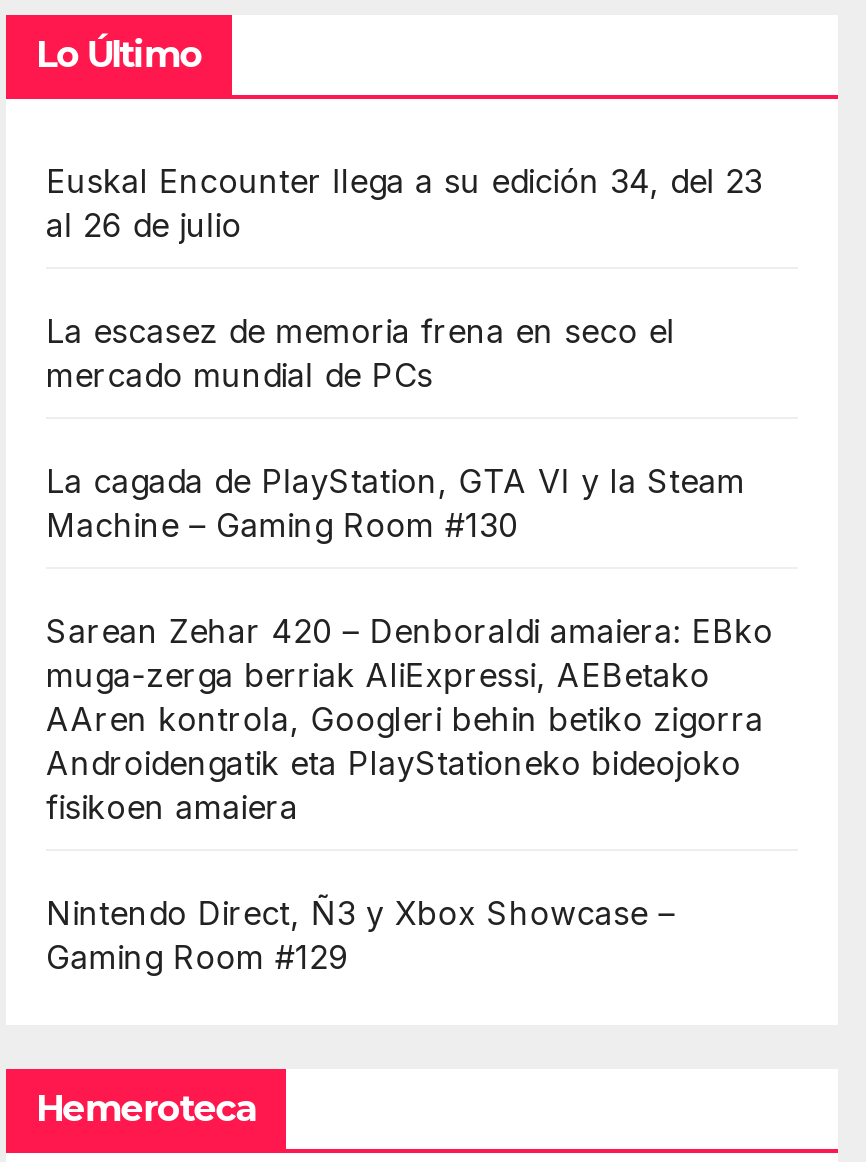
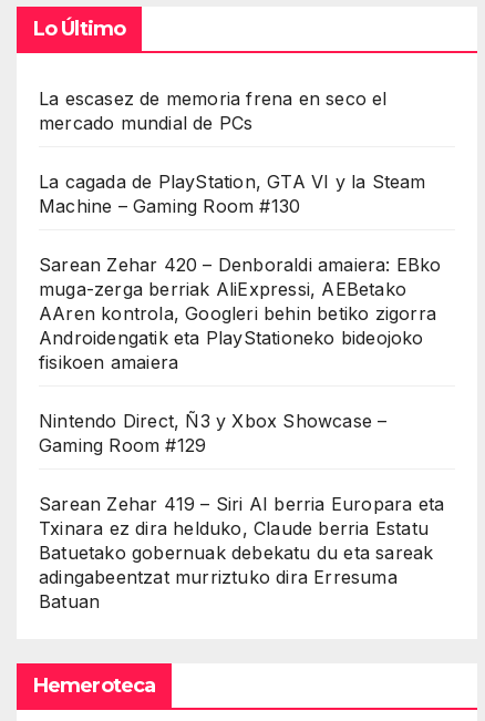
[46,161,762,245] Euskal Encounter llega a su edición 34, del 23 | al 26 de julio -> none
moved [46,311,773,977] -> [39,87,441,456]: La escasez de memoria frena en seco el | mercado mundial de PCs | La cagada de PlayStation, GTA VI y la Steam | ... | Nintendo Direct, Ñ3 y Xbox Showcase – | Gaming Room #129
none -> [39,493,444,612] Sarean Zehar 419 – Siri AI berria Europara eta | Txinara ez dira helduko, Claude berria Estatu | Batuetako gobernuak debekatu du eta sareak | adingabeentzat murriztuko dira Erresuma | Batuan

